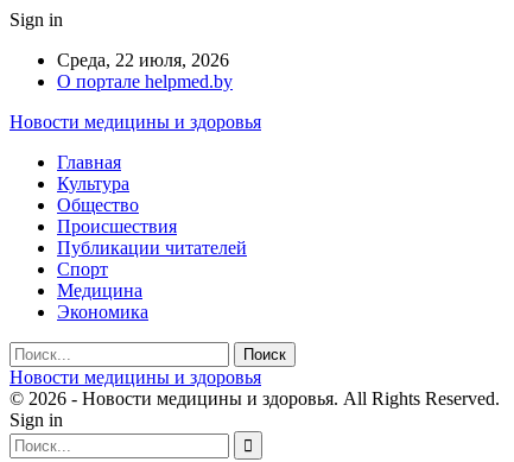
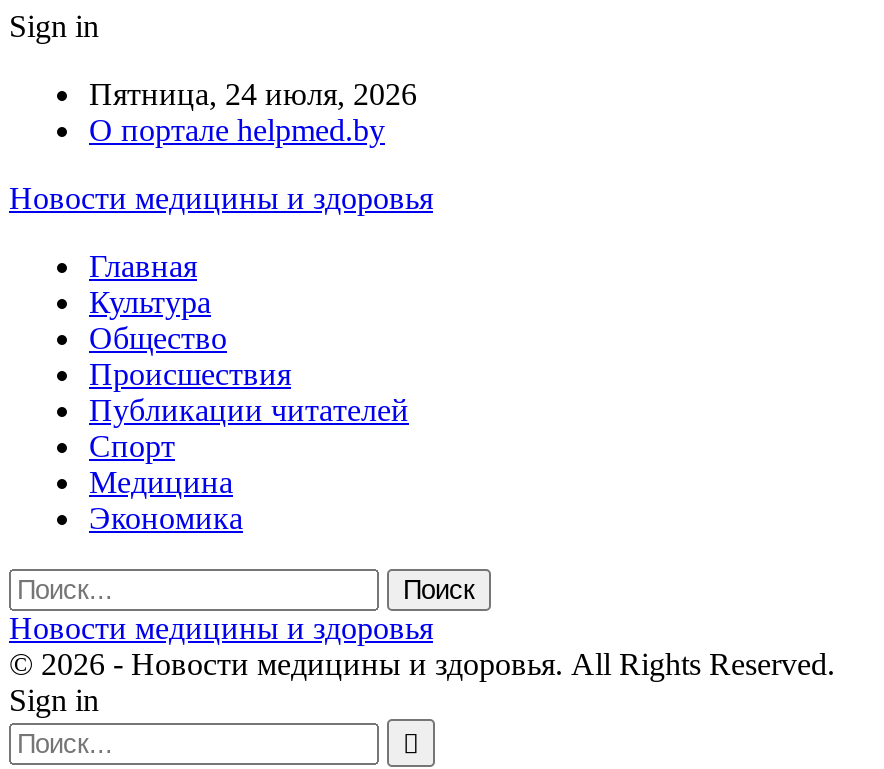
[57,50,229,70] Среда, 22 июля, 2026 -> [89,77,417,111] Пятница, 24 июля, 2026

